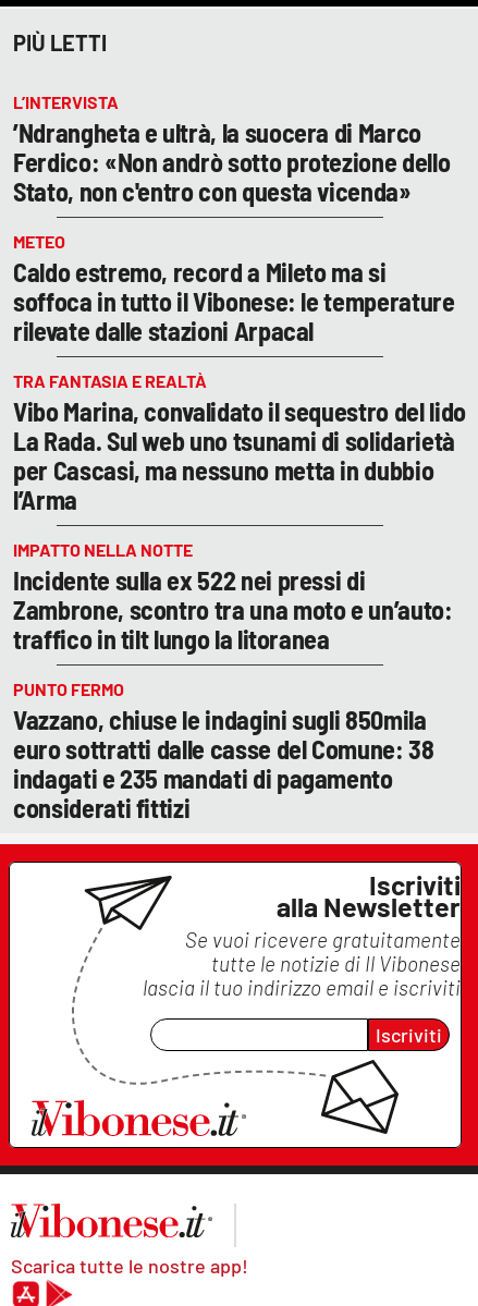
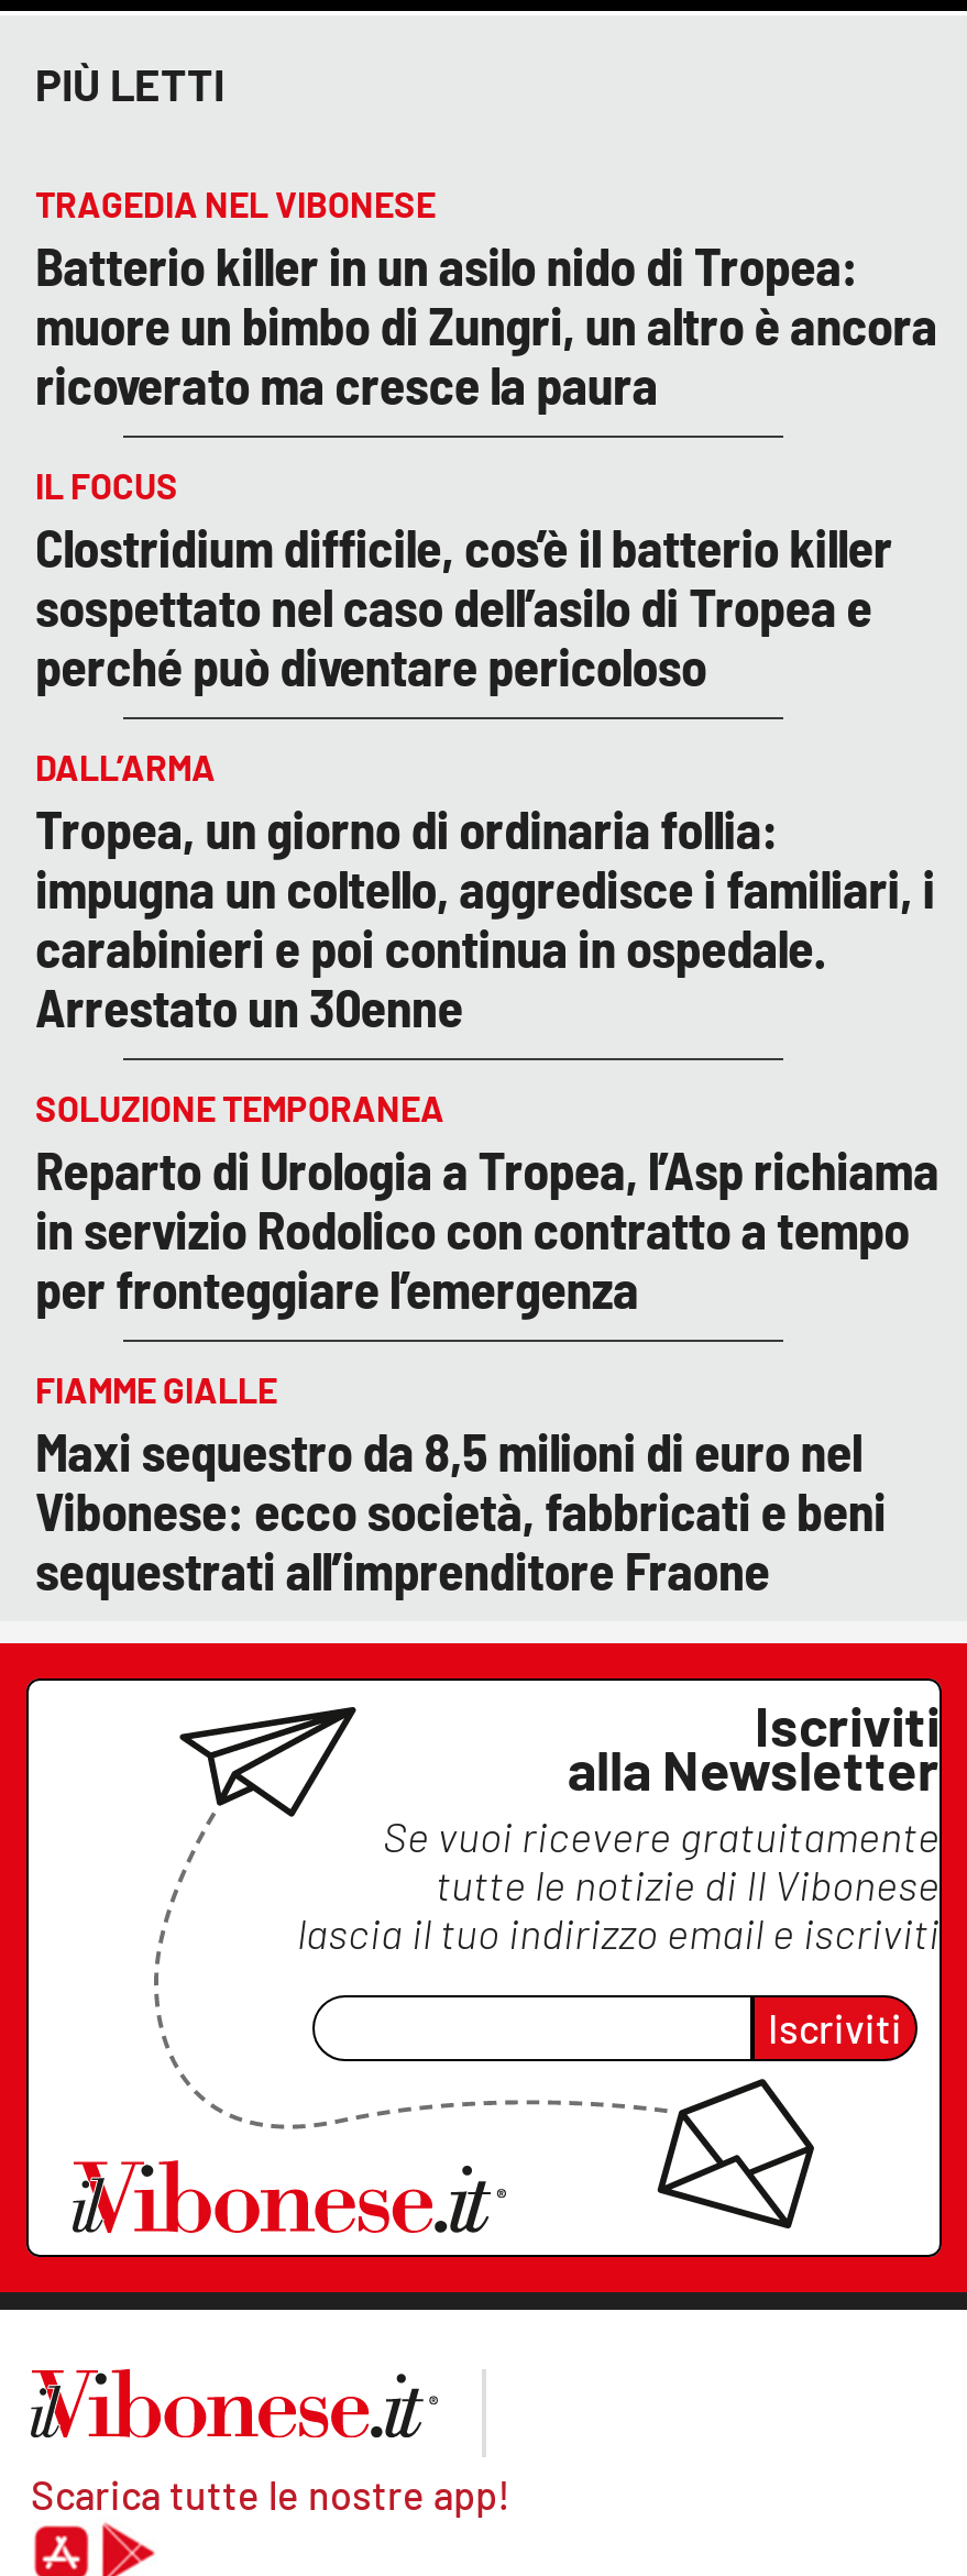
[13,91,450,207] L’INTERVISTA | ’Ndrangheta e ultrà, la suocera di Marco | Ferdico: «Non andrò sotto protezione dello | Stato, non c'entro con questa vicenda» -> [35,182,937,415] TRAGEDIA NEL VIBONESE | Batterio killer in un asilo nido di Tropea: | muore un bimbo di Zungri, un altro è ancora | ricoverato ma cresce la paura
[13,230,455,346] METEO | Caldo estremo, record a Mileto ma si | soffoca in tutto il Vibonese: le temperature | rilevate dalle stazioni Arpacal -> [35,463,892,696] IL FOCUS | Clostridium difficile, cos’è il batterio killer | sospettato nel caso dell’asilo di Tropea e | perché può diventare pericoloso
[13,370,466,515] TRA FANTASIA E REALTÀ | Vibo Marina, convalidato il sequestro del lido | La Rada. Sul web uno tsunami di solidarietà | per Cascasi, ma nessuno metta in dubbio | l’Arma -> [35,745,935,1037] DALL’ARMA | Tropea, un giorno di ordinaria follia: | impugna un coltello, aggredisce i familiari, i | carabinieri e poi continua in ospedale. | Arrestato un 30enne
[13,539,453,654] IMPATTO NELLA NOTTE | Incidente sulla ex 522 nei pressi di | Zambrone, scontro tra una moto e un’auto: | traffico in tilt lungo la litoranea -> [35,1086,939,1319] SOLUZIONE TEMPORANEA | Reparto di Urologia a Tropea, l’Asp richiama | in servizio Rodolico con contratto a tempo | per fronteggiare l’emergenza
[13,678,434,823] PUNTO FERMO | Vazzano, chiuse le indagini sugli 850mila | euro sottratti dalle casse del Comune: 38 | indagati e 235 mandati di pagamento | considerati fittizi -> [35,1367,886,1601] FIAMME GIALLE | Maxi sequestro da 8,5 milioni di euro nel | Vibonese: ecco società, fabbricati e beni | sequestrati all’imprenditore Fraone

